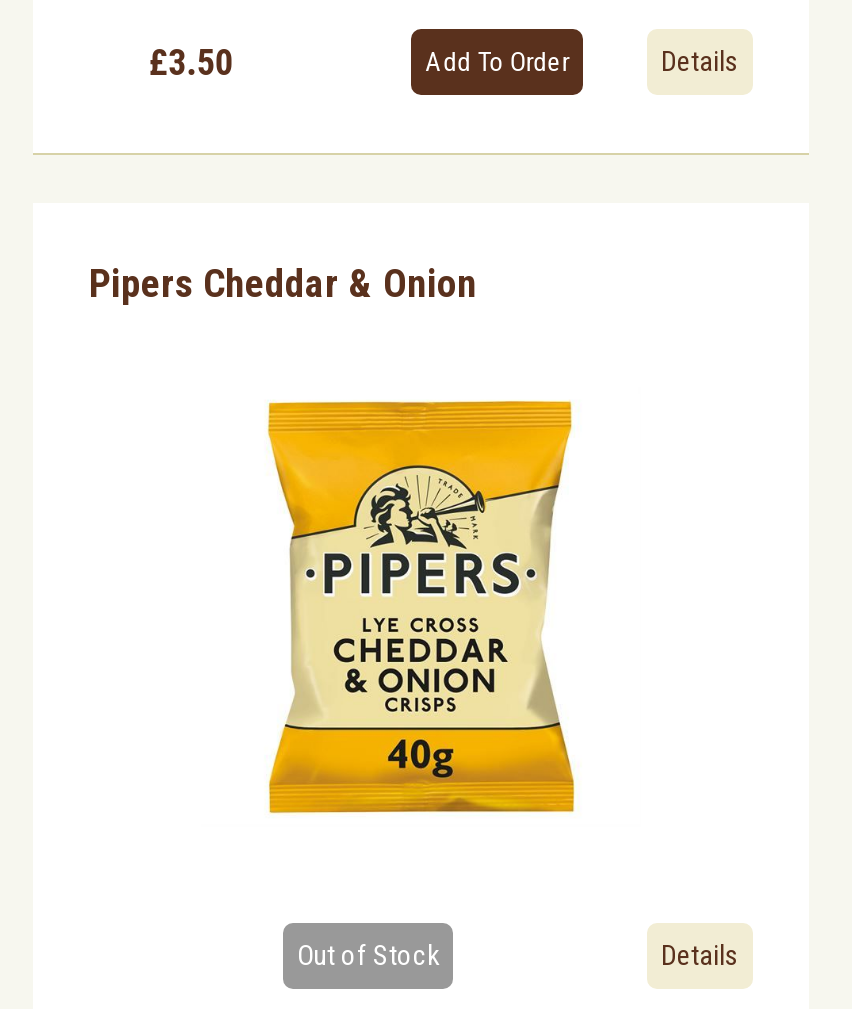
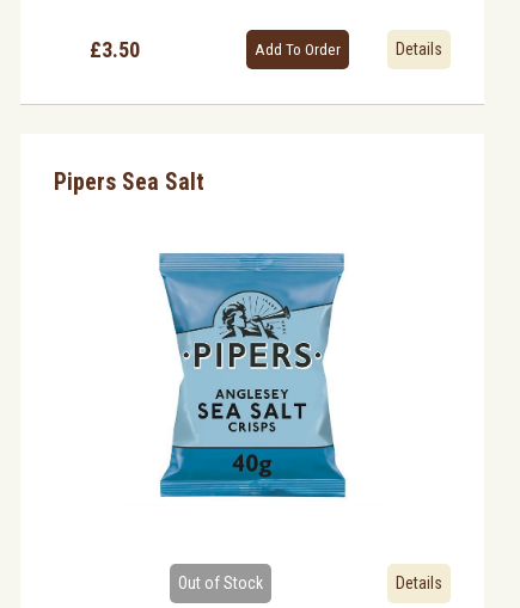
[89,262,477,308] Pipers Cheddar & Onion -> [54,169,204,196] Pipers Sea Salt
[265,399,577,815] [image] -> [158,252,347,498] [image]

